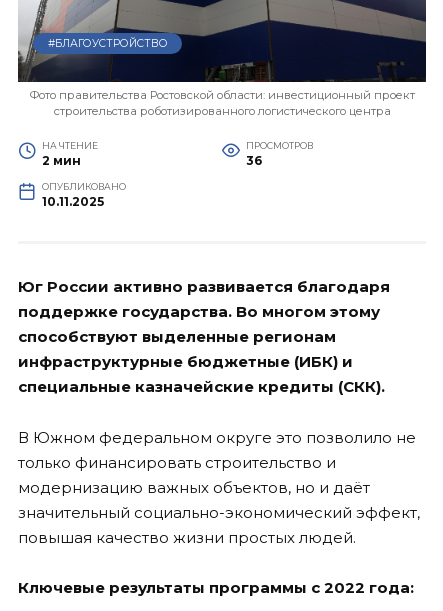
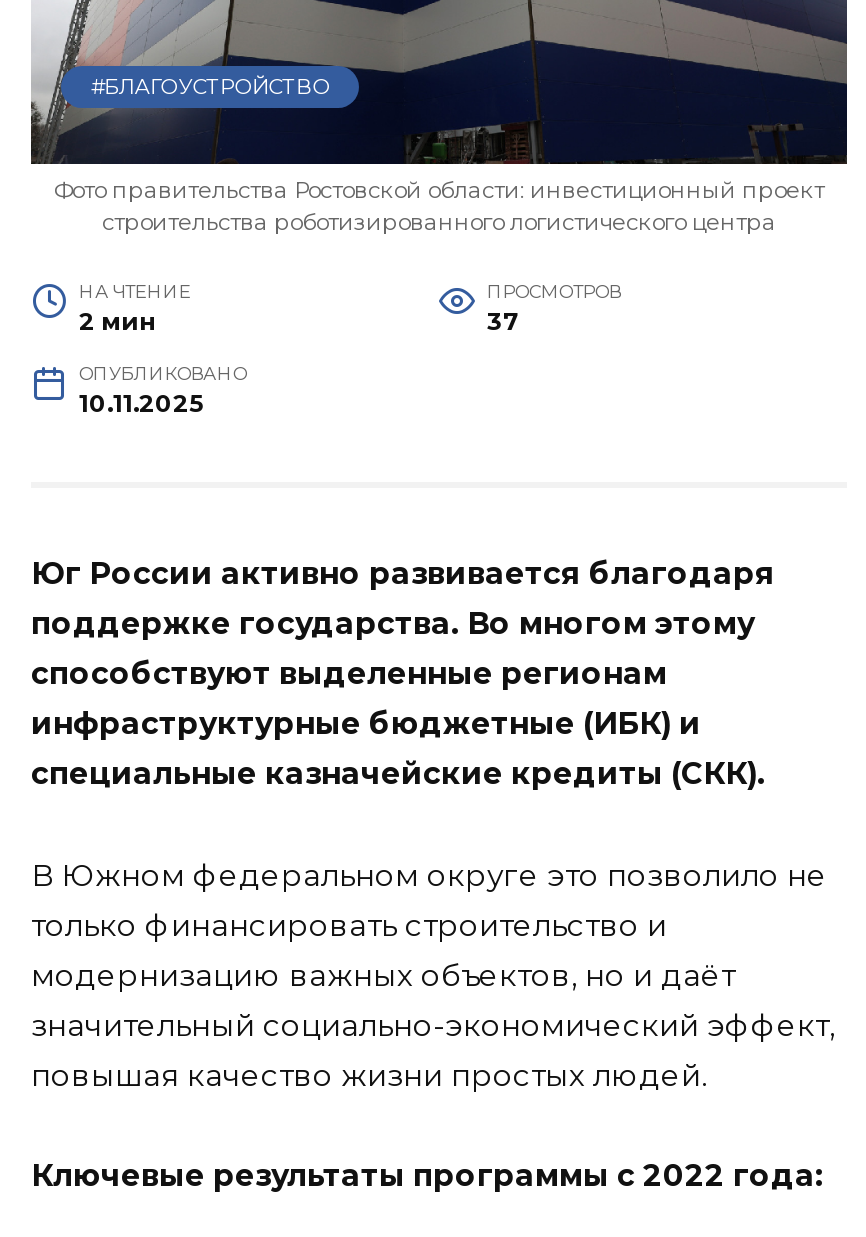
[246,153,262,168] 36 -> [487,306,519,336] 37

